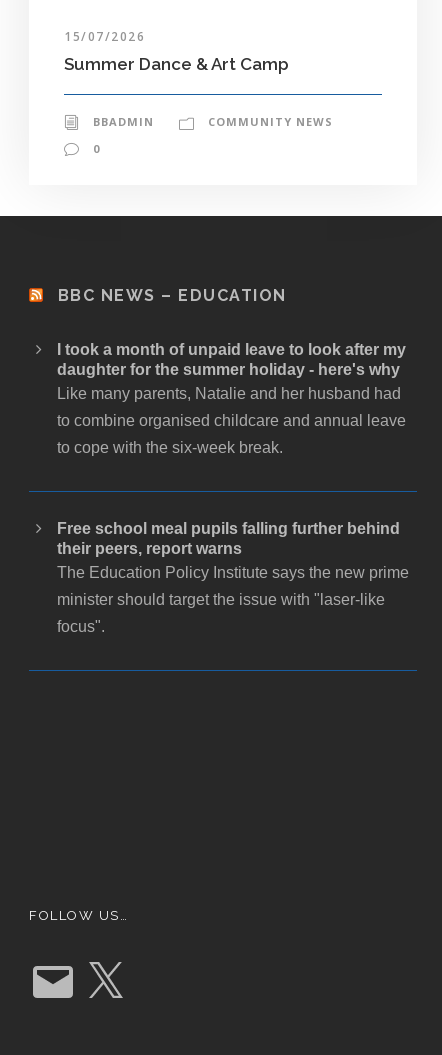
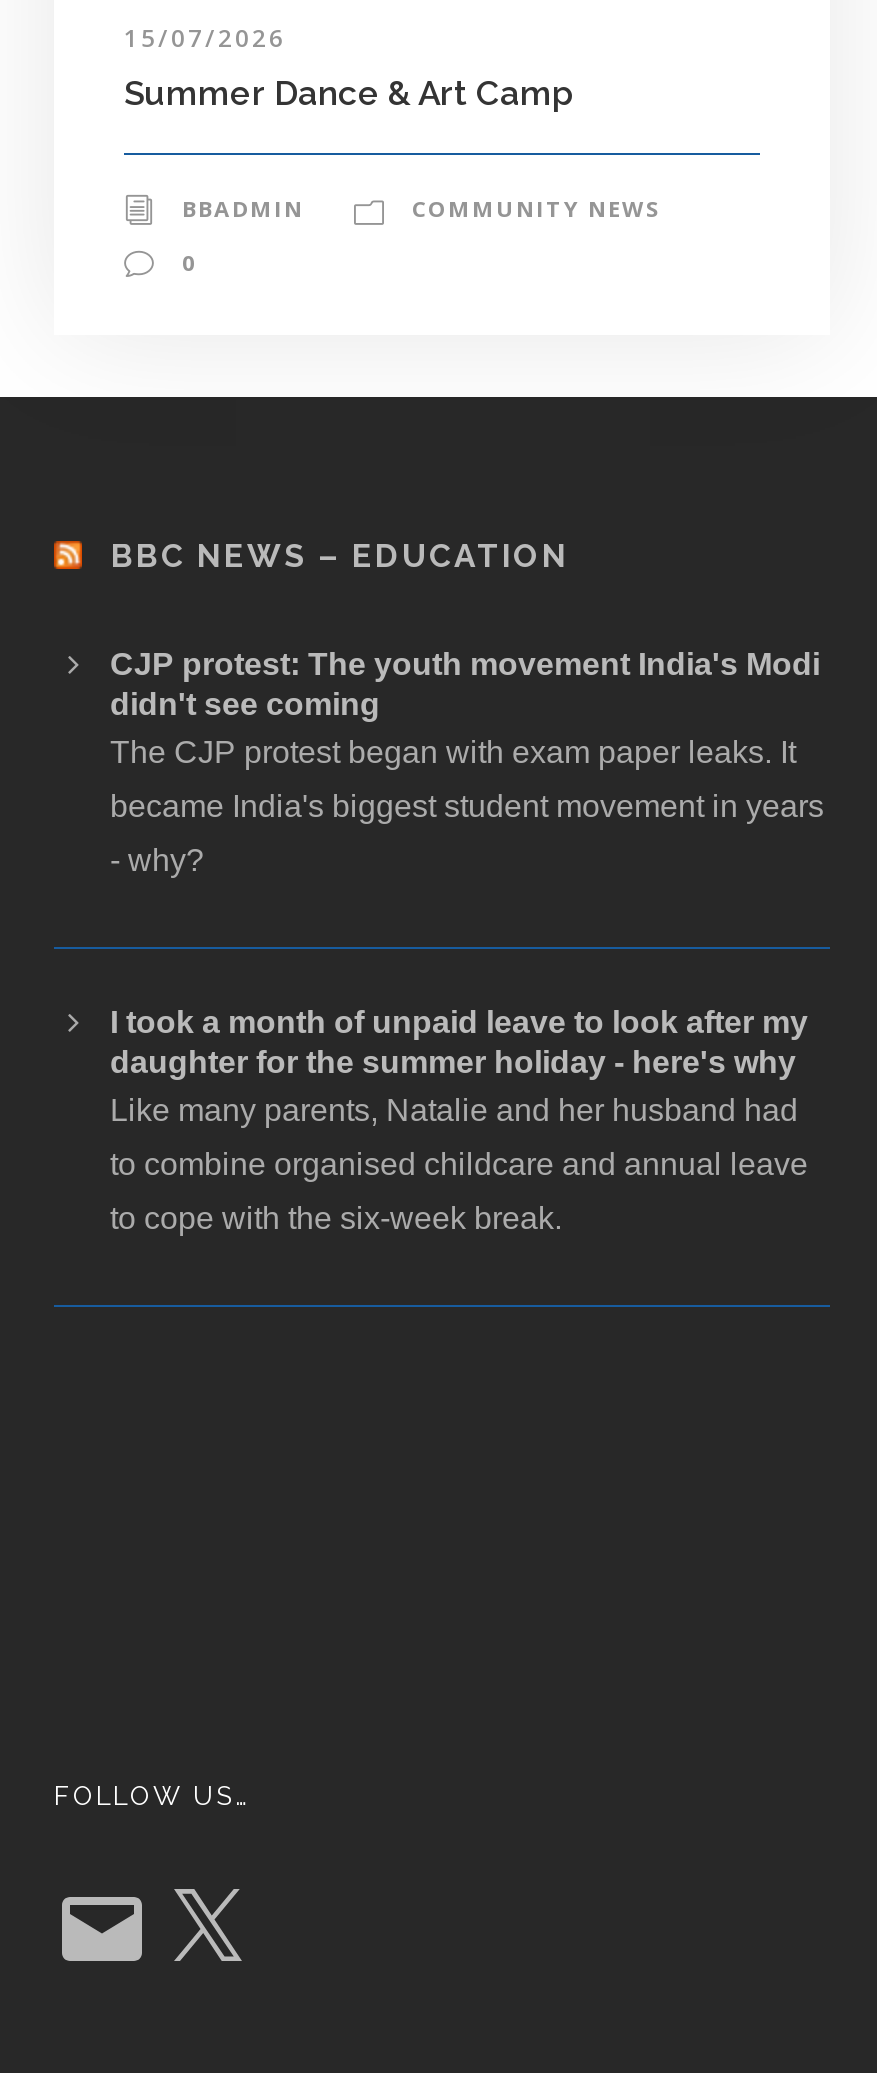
none -> [110,647,824,877] CJP protest: The youth movement India's Modi | didn't see coming | The CJP protest began with exam paper leaks. It | became India's biggest student movement in years | - why?
moved [57,341,406,456] -> [110,1005,808,1235]: I took a month of unpaid leave to look after my | daughter for the summer holiday - here's why | Like many parents, Natalie and her husband had | to combine organised childcare and annual leave | to cope with the six-week break.
[57,520,409,635] Free school meal pupils falling further behind | their peers, report warns | The Education Policy Institute says the new prime | minister should target the issue with "laser-like | focus". -> none

